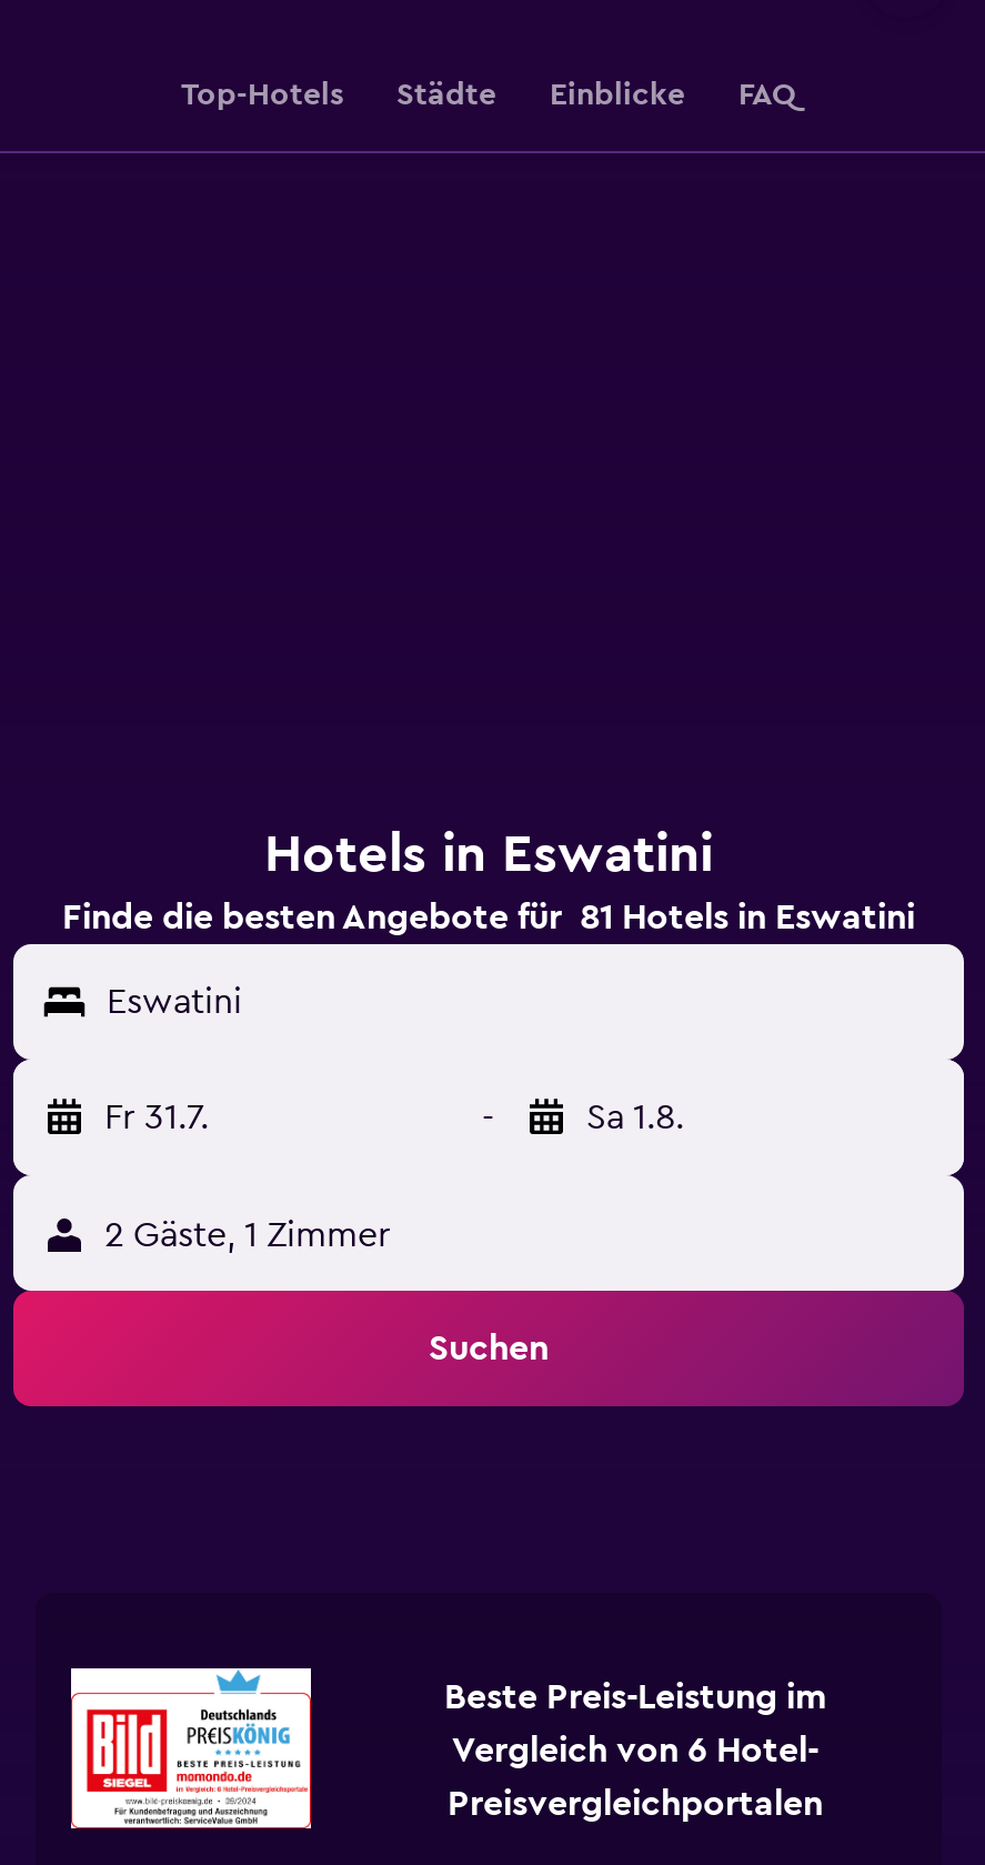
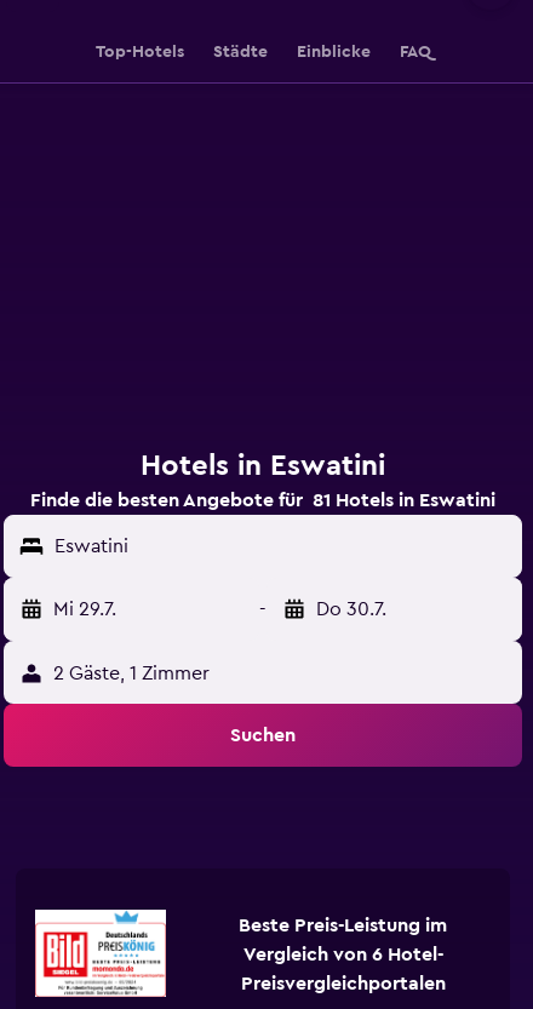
[104,1100,209,1135] Fr 31.7. -> [53,600,116,619] Mi 29.7.
[586,1100,684,1135] Sa 1.8. -> [316,600,386,619] Do 30.7.

